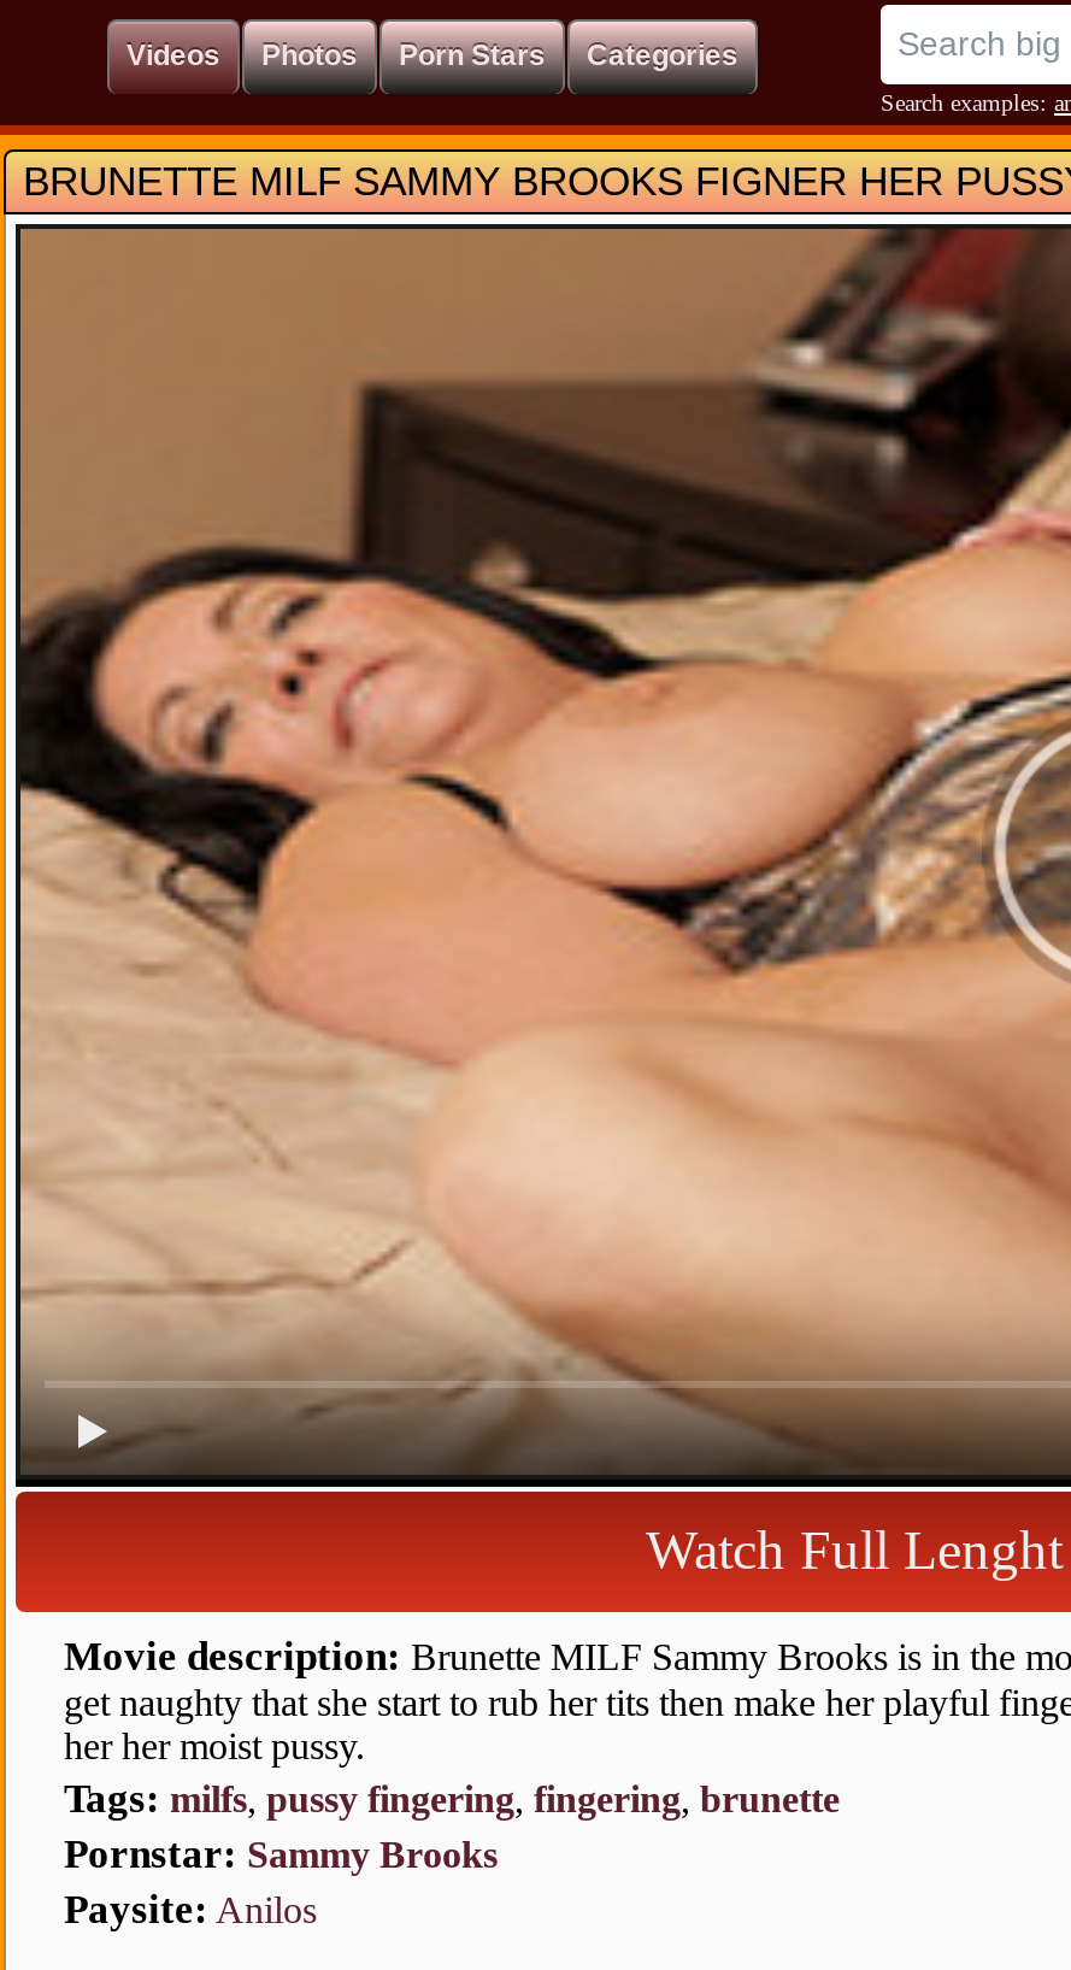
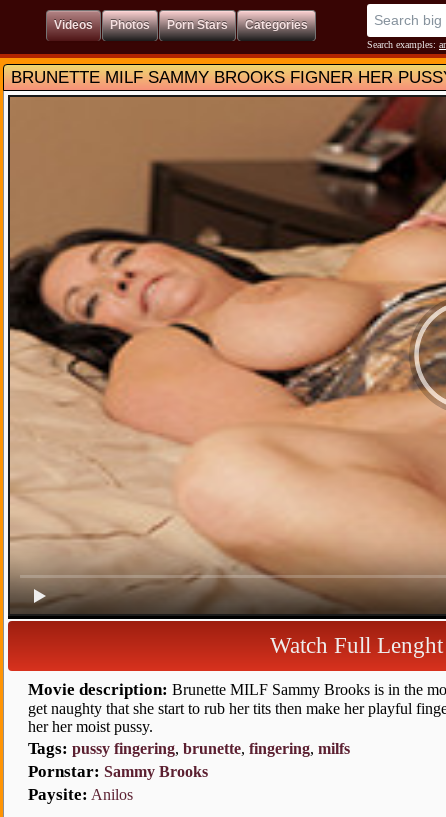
[64,1777,840,1823] Tags: milf, pussy fingering, fingering, brunette -> [28,739,350,758] Tags: pussy fingering, brunette, fingering, milf

